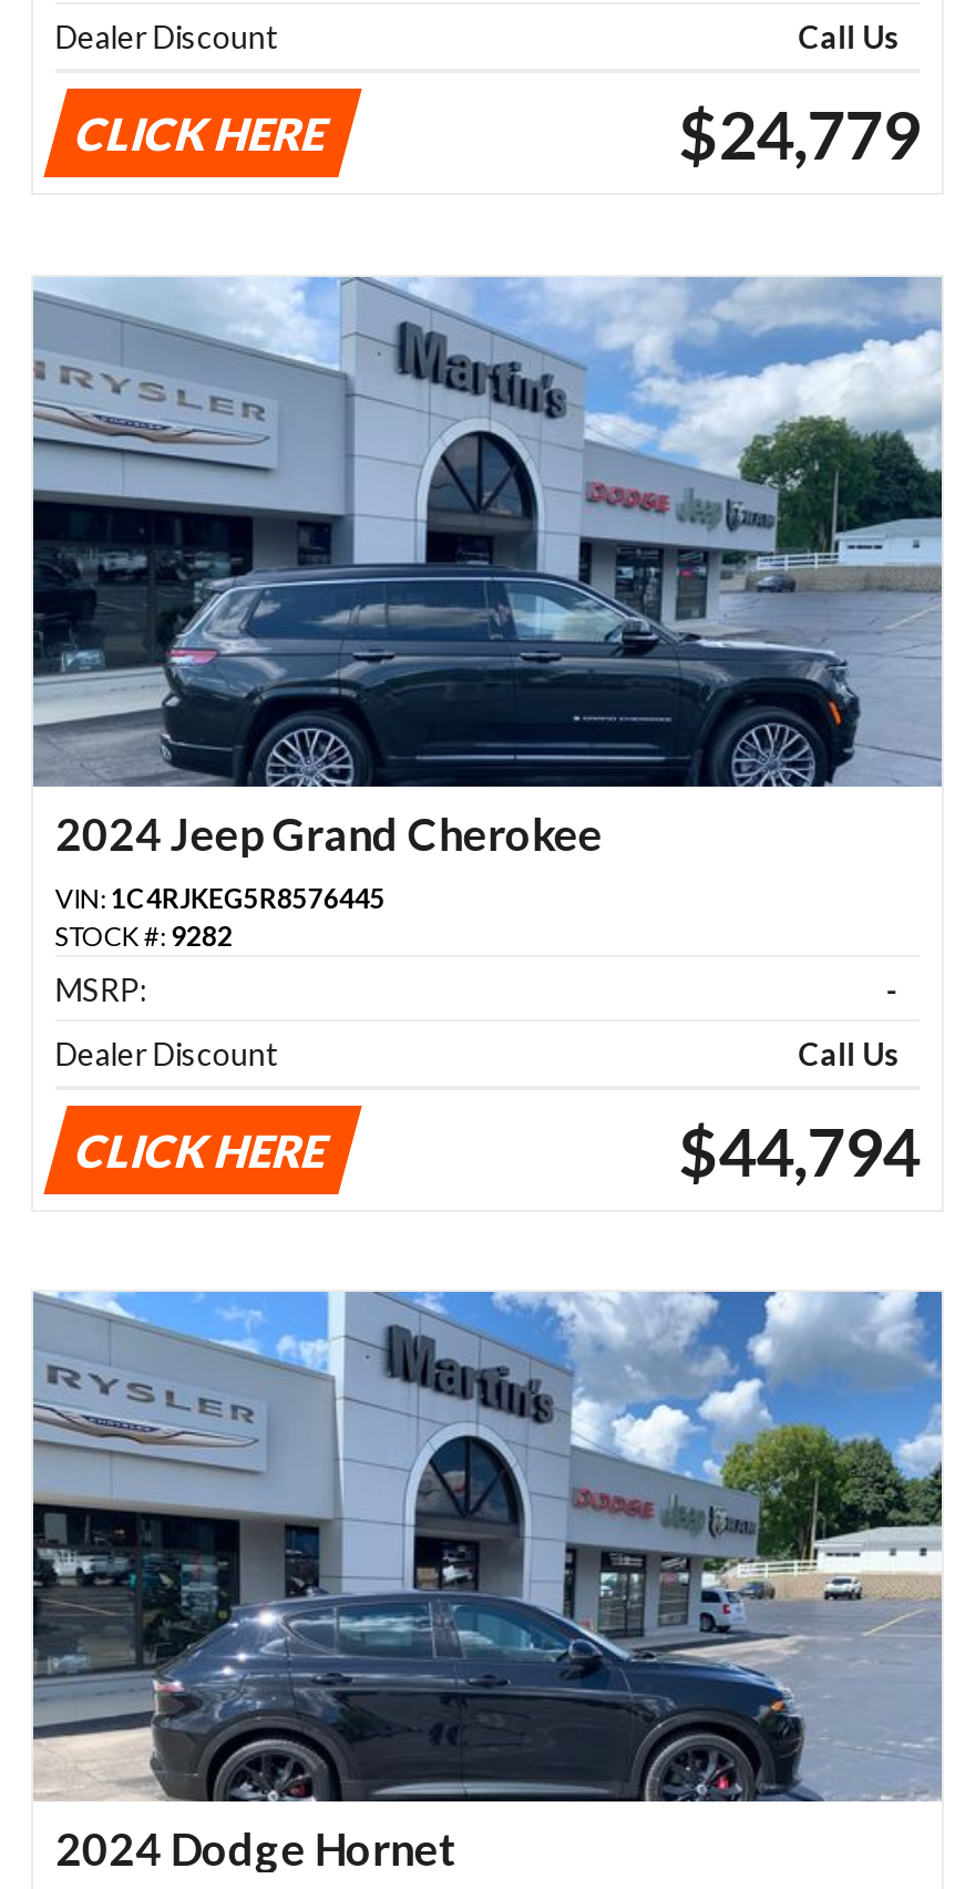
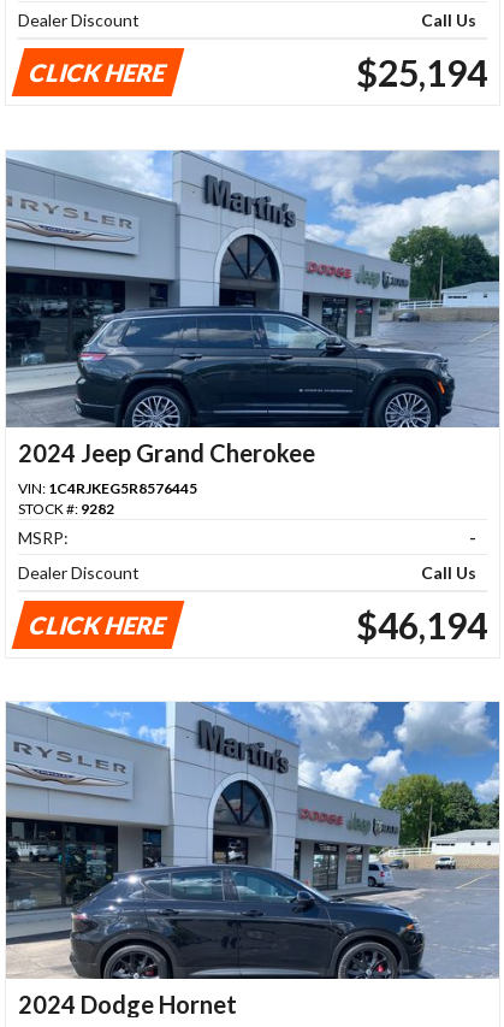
[678,92,920,172] $24,779 -> [356,50,487,94] $25,194
[678,1109,920,1189] $44,794 -> [356,603,487,646] $46,194

